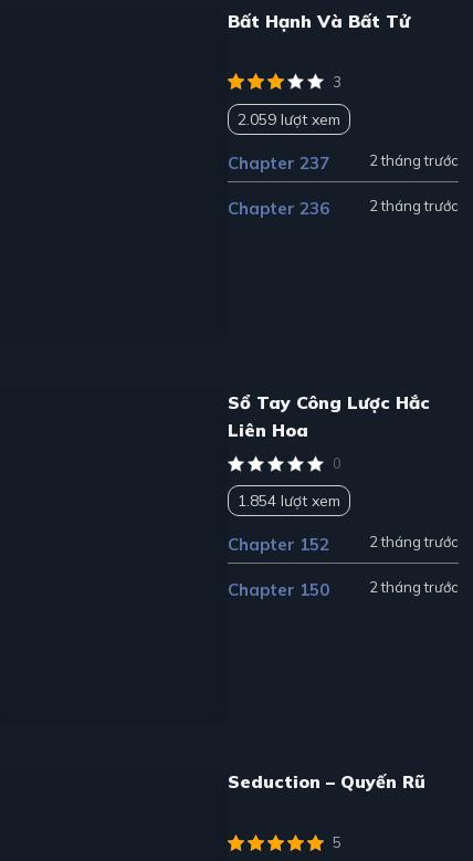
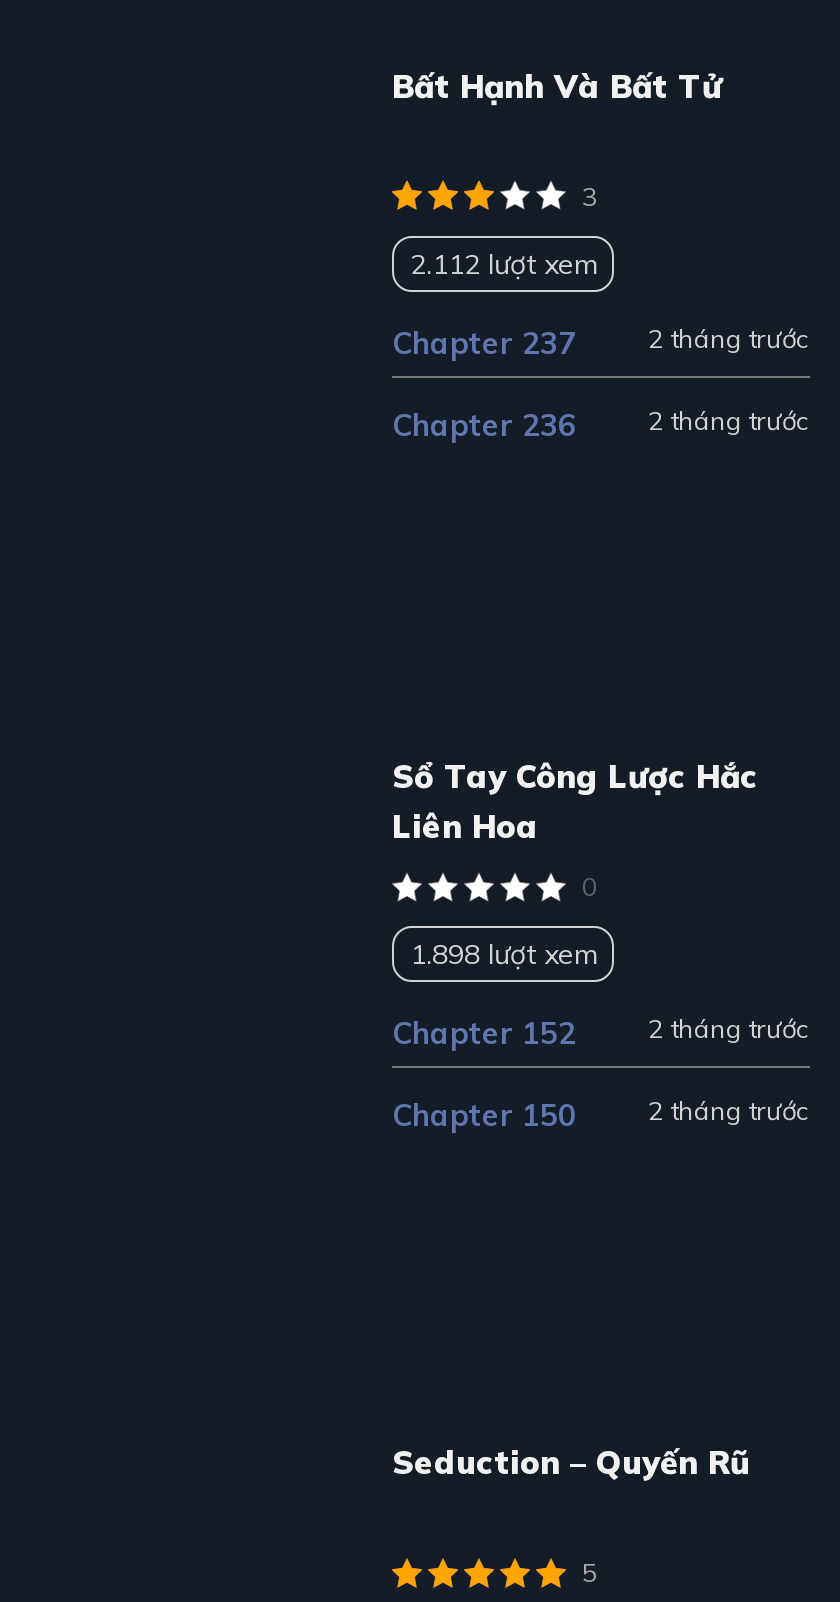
[238,109,340,129] 2.059 lượt xem -> [410,245,596,281] 2.112 lượt xem
[238,491,340,511] 1.854 lượt xem -> [410,936,596,972] 1.898 lượt xem

